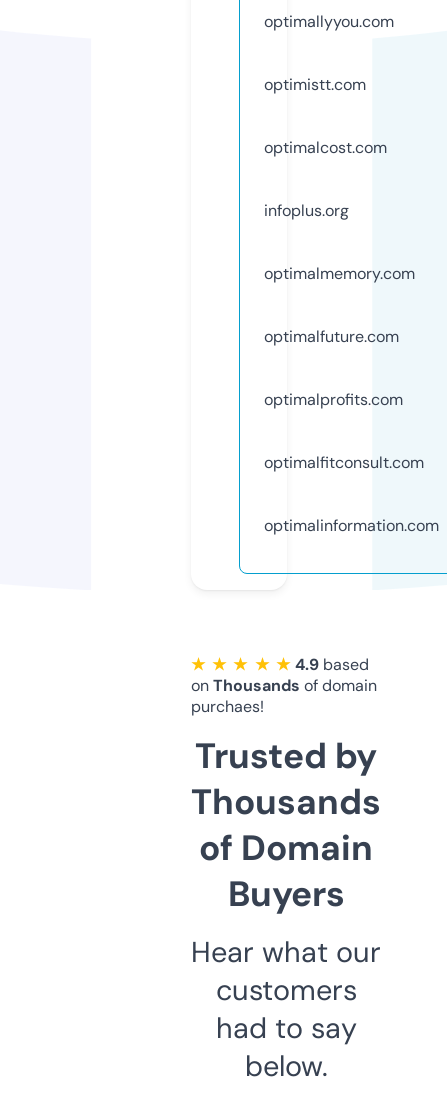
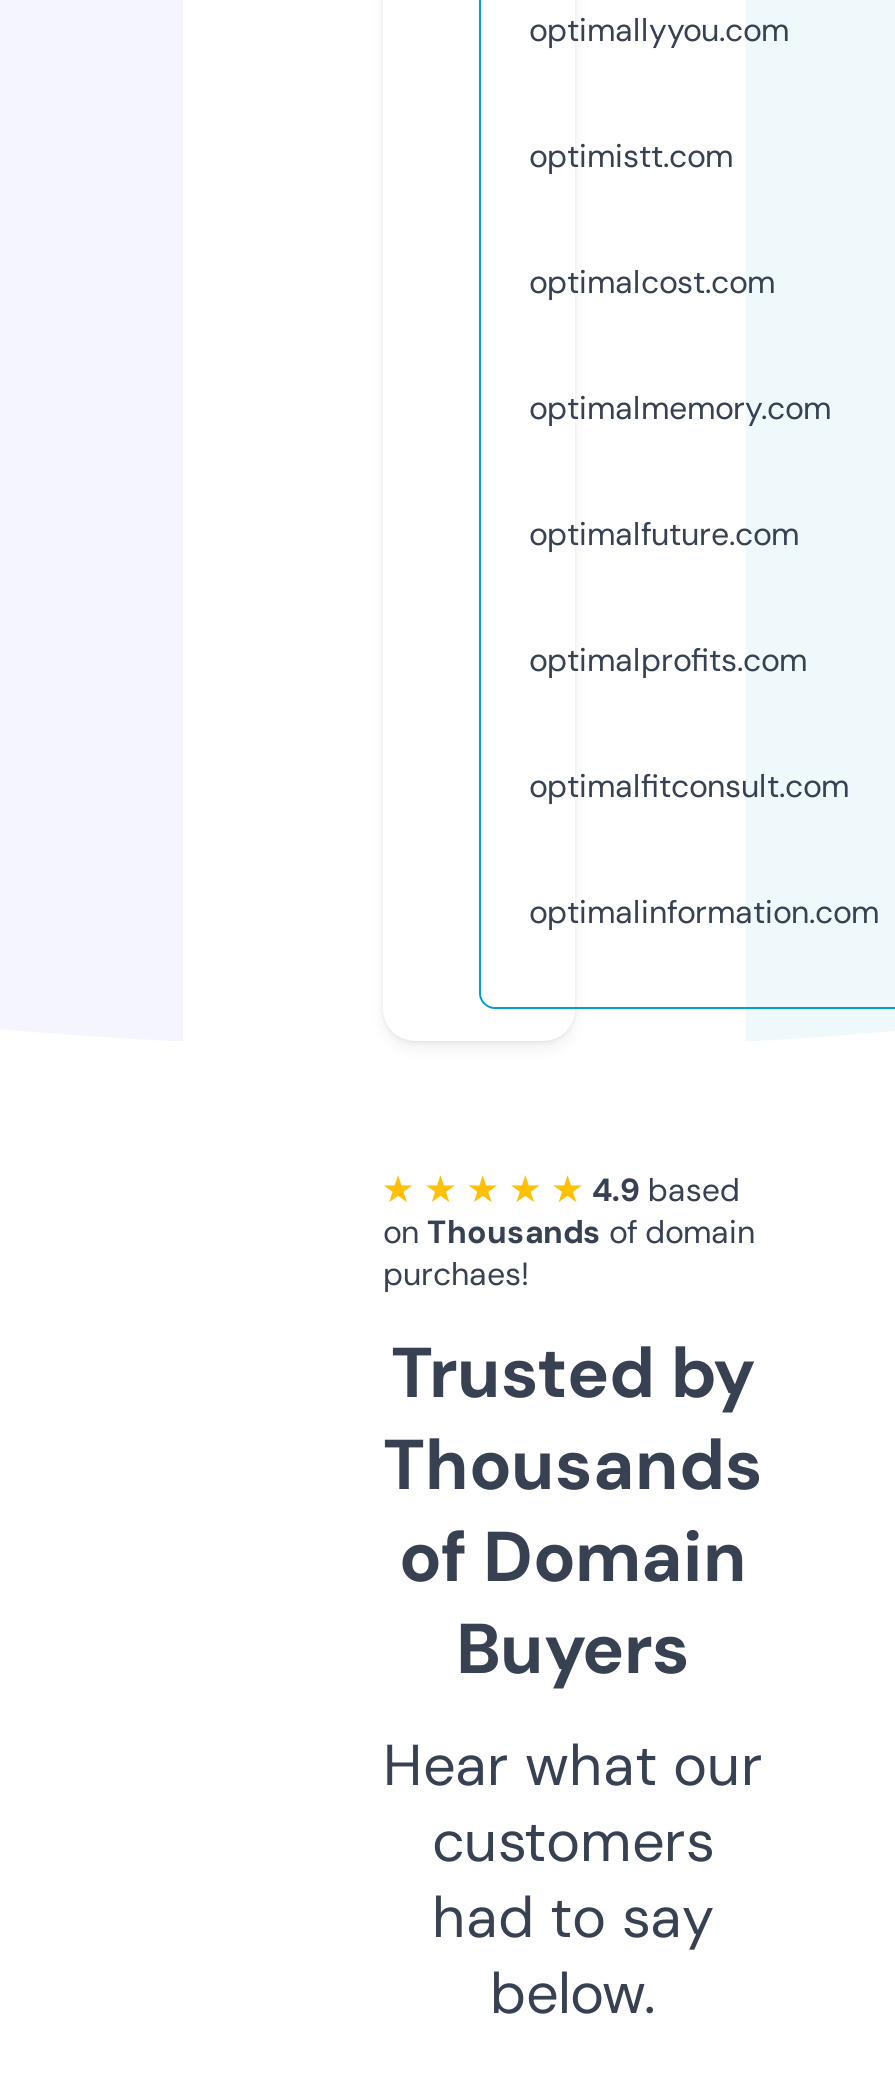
[264,200,349,221] infoplus.org -> none

